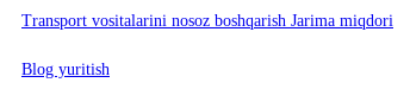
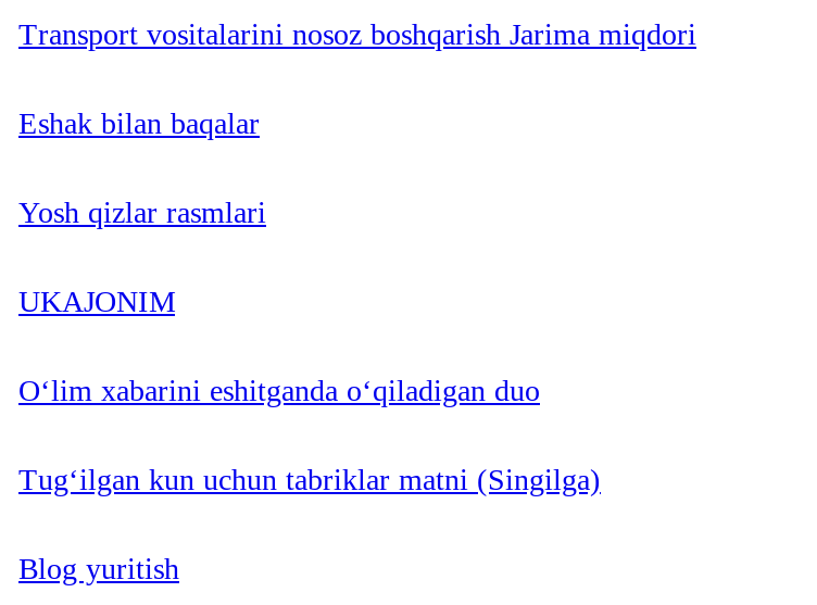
none -> [18,108,601,497] Eshak bilan baqalar | Yosh qizlar rasmlari | UKAJONIM | O‘lim xabarini eshitganda o‘qiladigan duo | Tug‘ilgan kun uchun tabriklar matni (Singilga)

